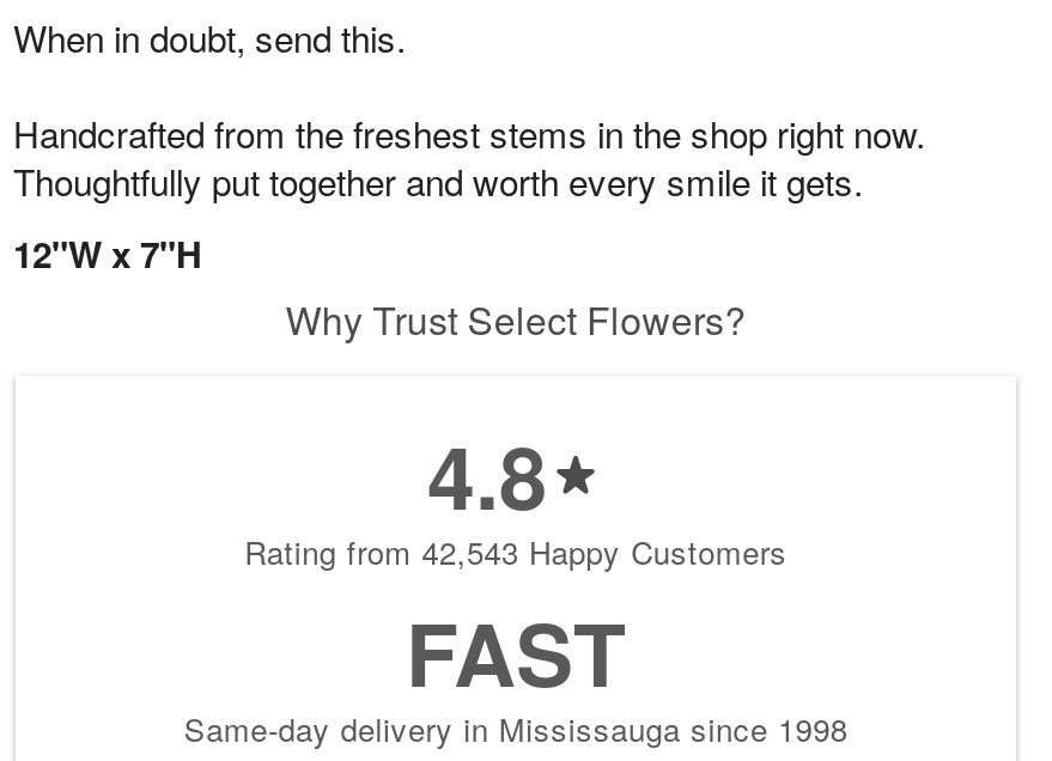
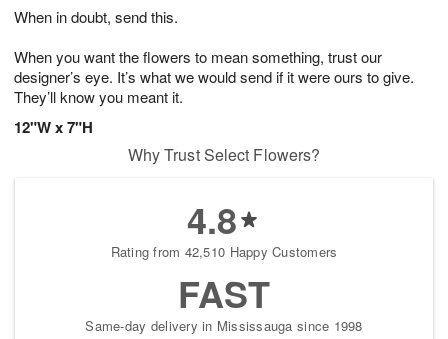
[13,109,925,207] Handcrafted from the freshest stems in the shop right now. | Thoughtfully put together and worth every smile it gets. -> [14,46,414,107] When you want the flowers to mean something, trust our | designer’s eye. It’s what we would send if it were ours to give. | They’ll know you meant it.
[244,530,787,575] Rating from 42,543 Happy Customers -> [111,242,337,261] Rating from 42,510 Happy Customers

